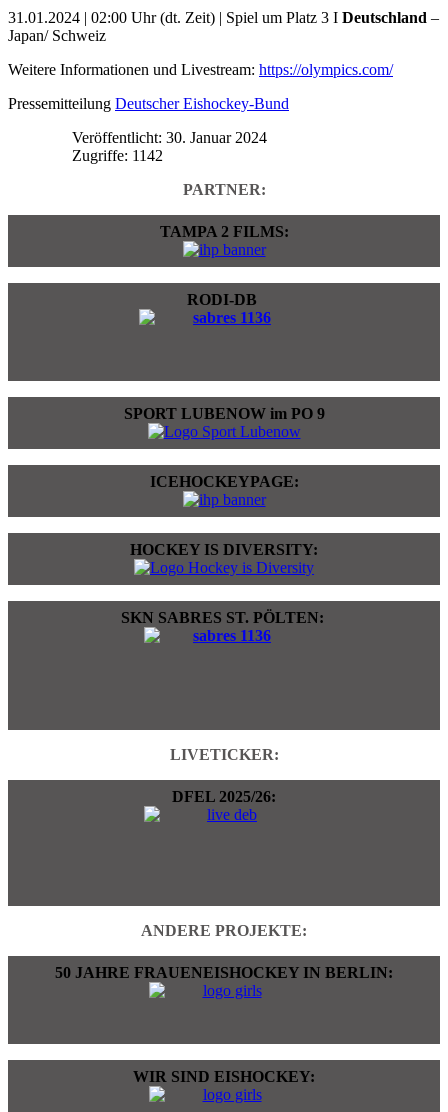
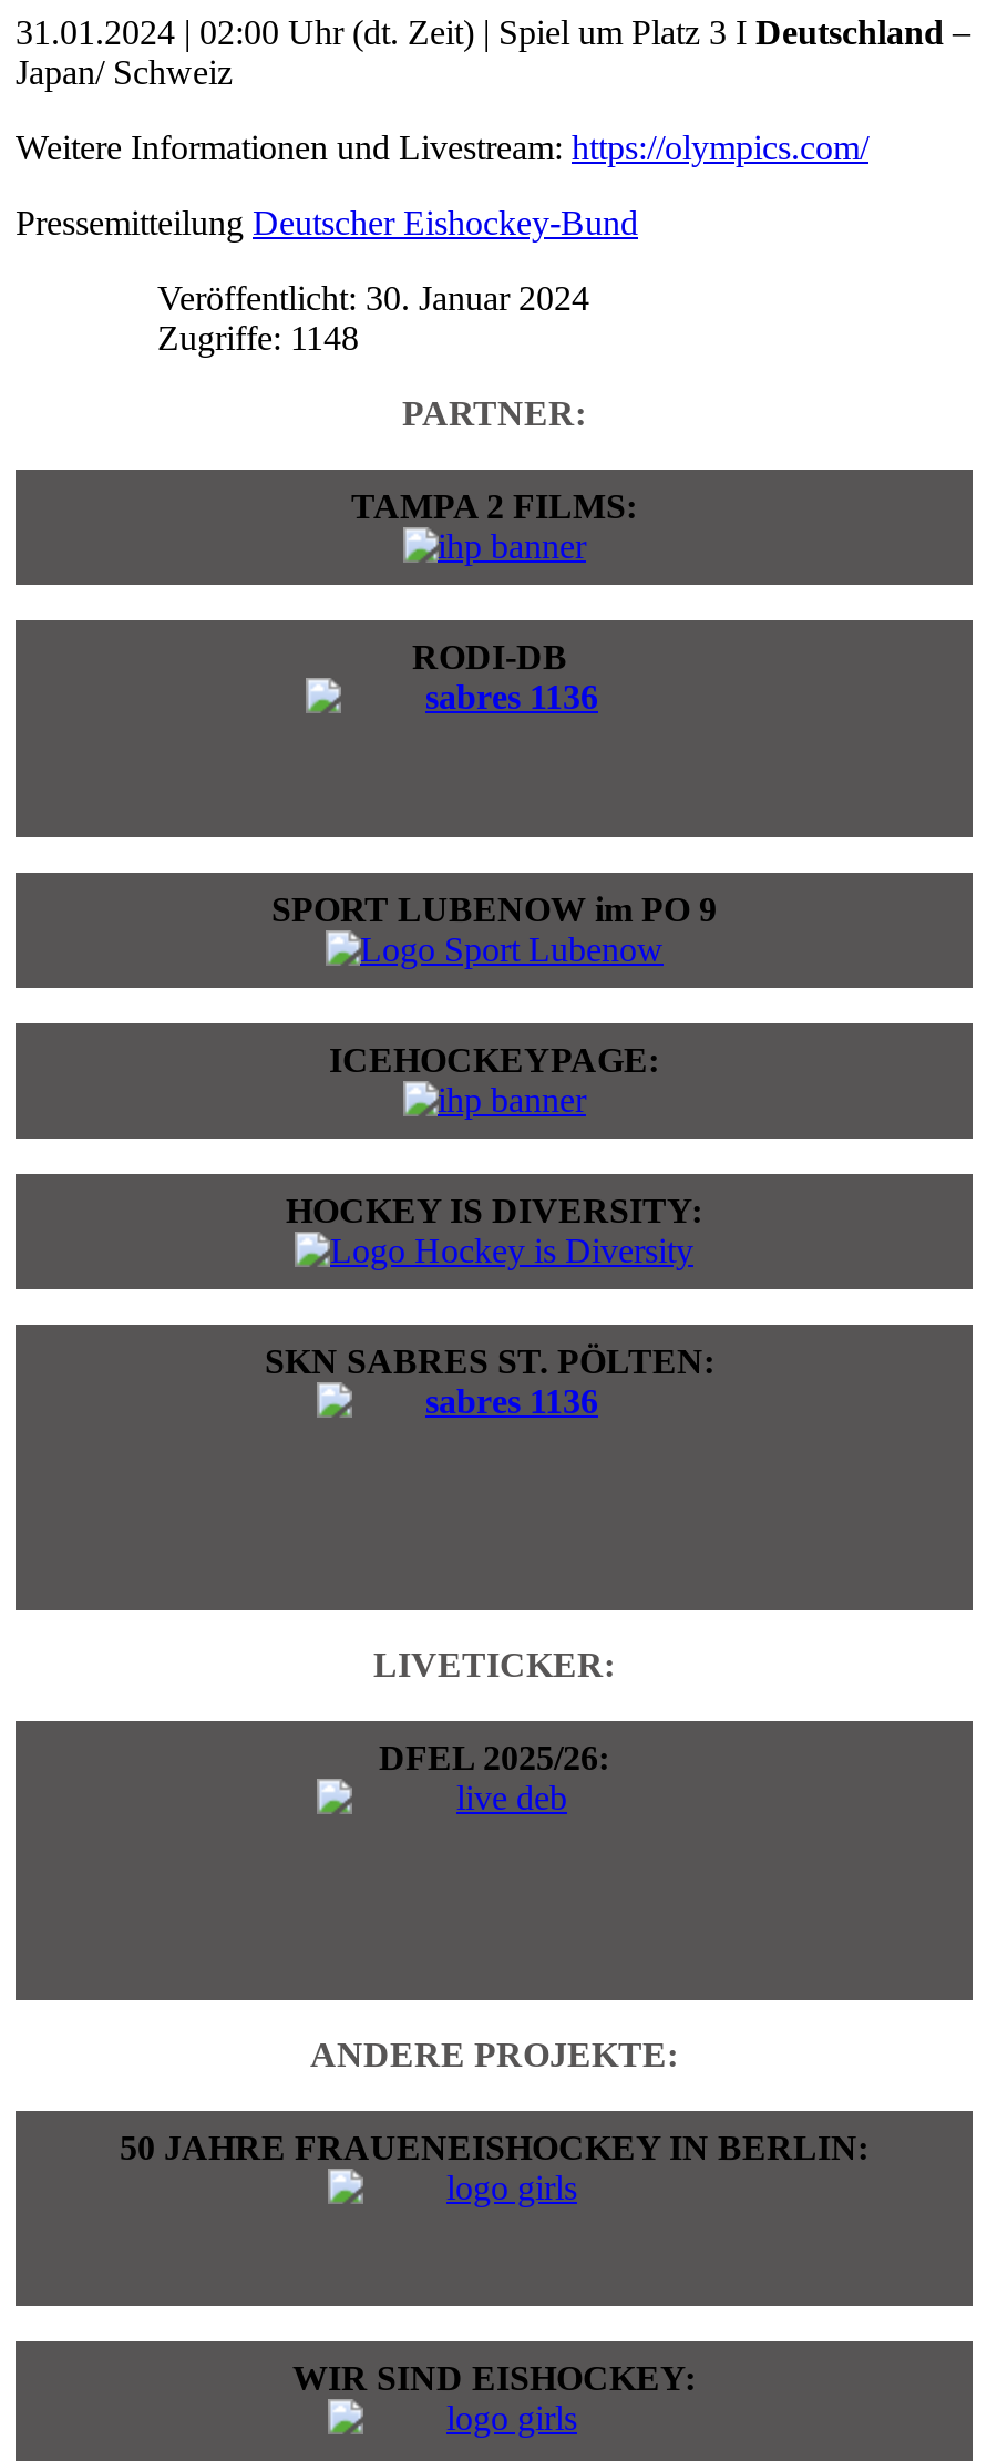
[72,147,163,164] Zugriffe: 1142 -> [157,319,359,357] Zugriffe: 1148

